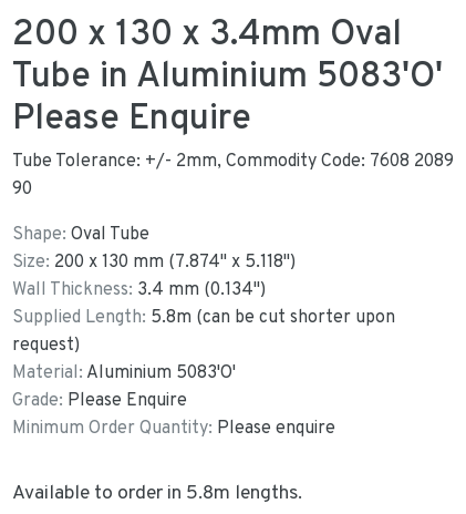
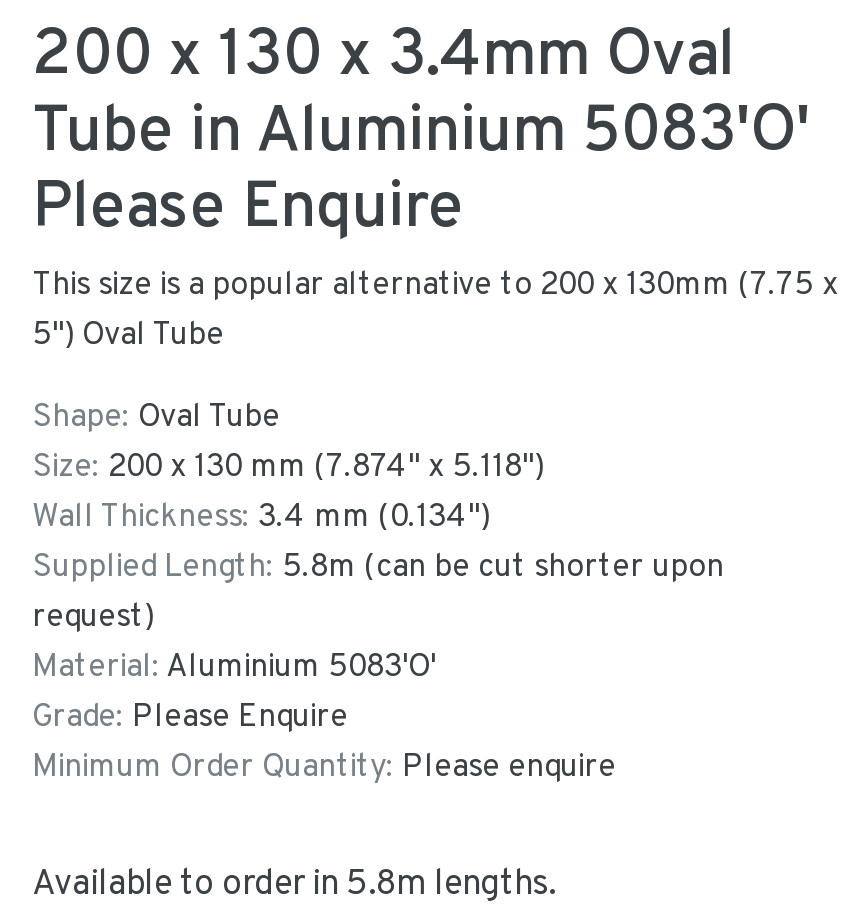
[12,148,454,199] Tube Tolerance: +/- 2mm, Commodity Code: 7608 2089 | 90 -> [32,262,838,354] This size is a popular alternative to 200 x 130mm (7.75 x | 5") Oval Tube

